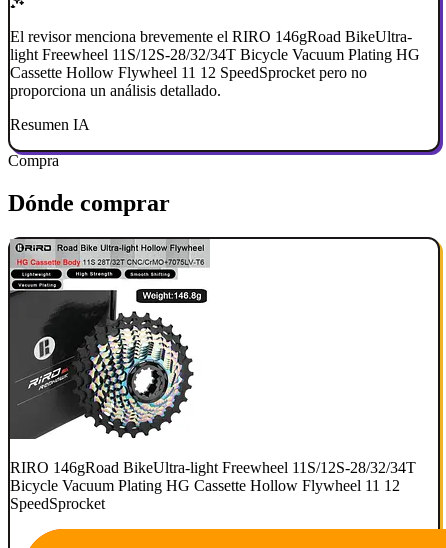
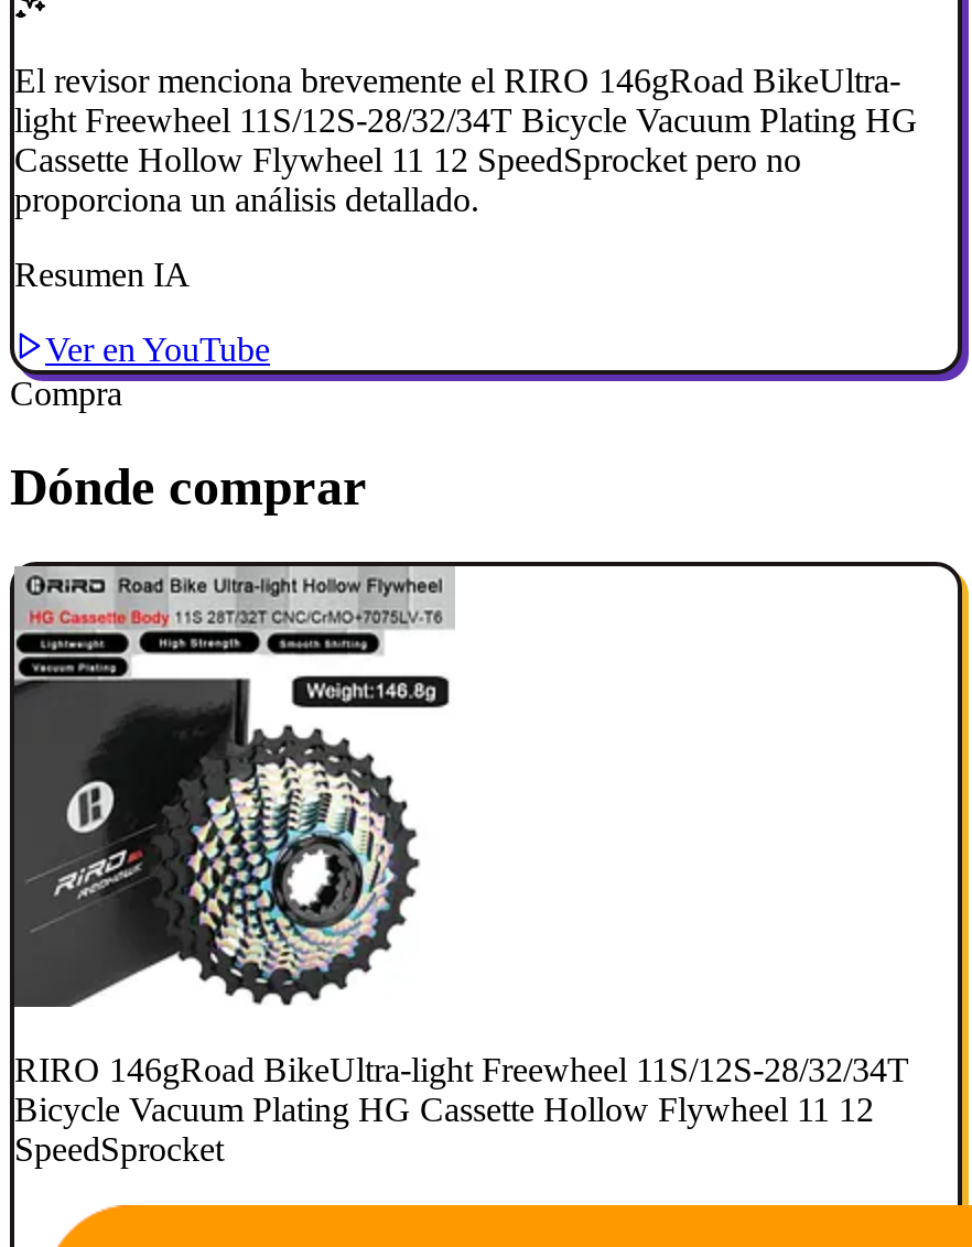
none -> [45,331,270,368] Ver en YouTube

